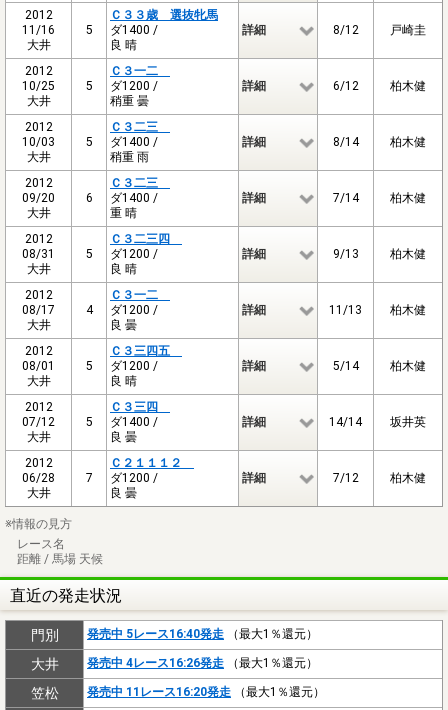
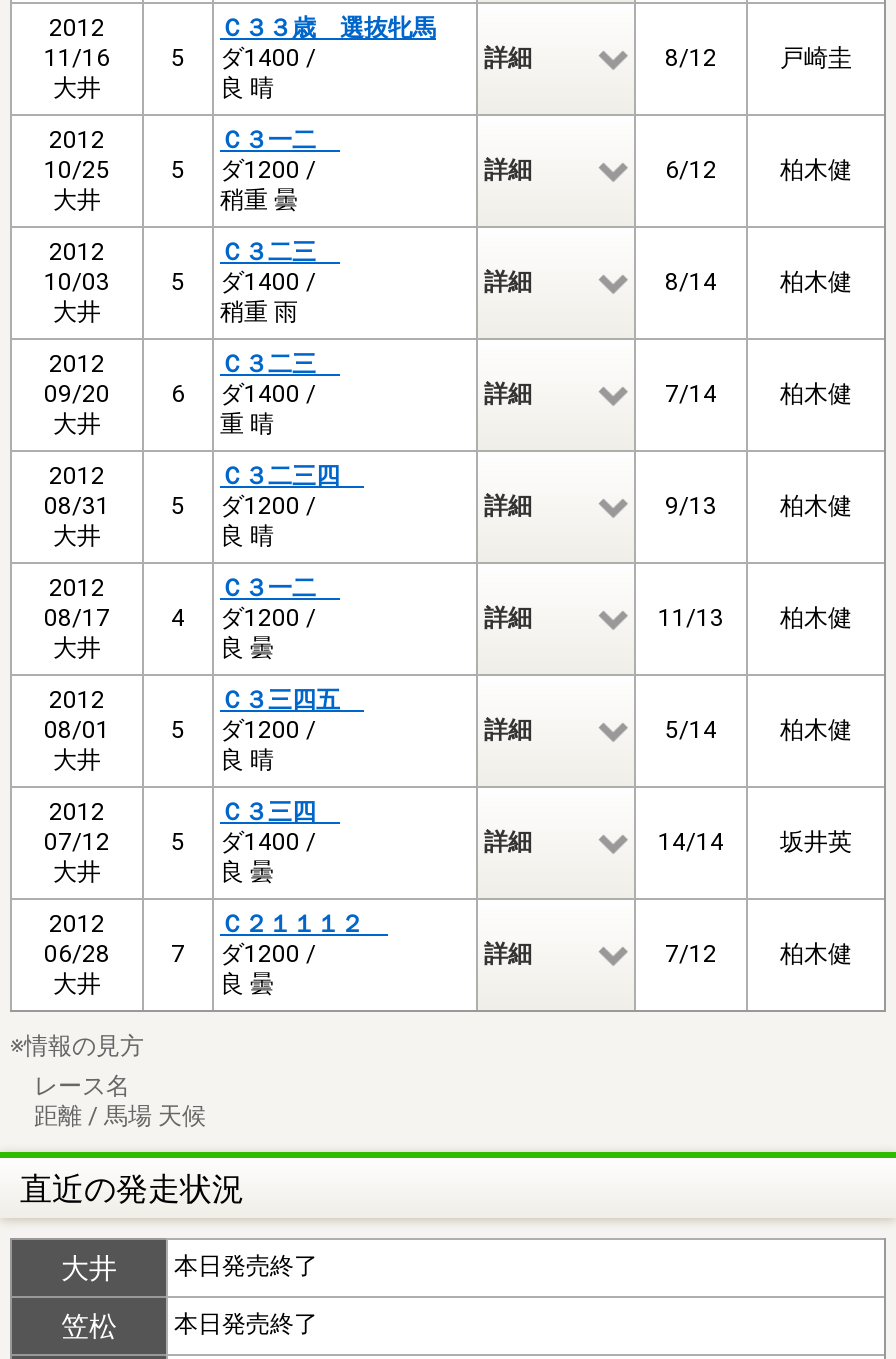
[30,627,318,643] 門別 | 発売中 5レース16:40発走（最大1％還元） -> none
[87,656,318,670] 発売中 4レース16:26発走（最大1％還元） -> [174,1252,318,1280] 本日発売終了
[87,685,325,699] 発売中 11レース16:20発走（最大1％還元） -> [174,1310,318,1338] 本日発売終了

